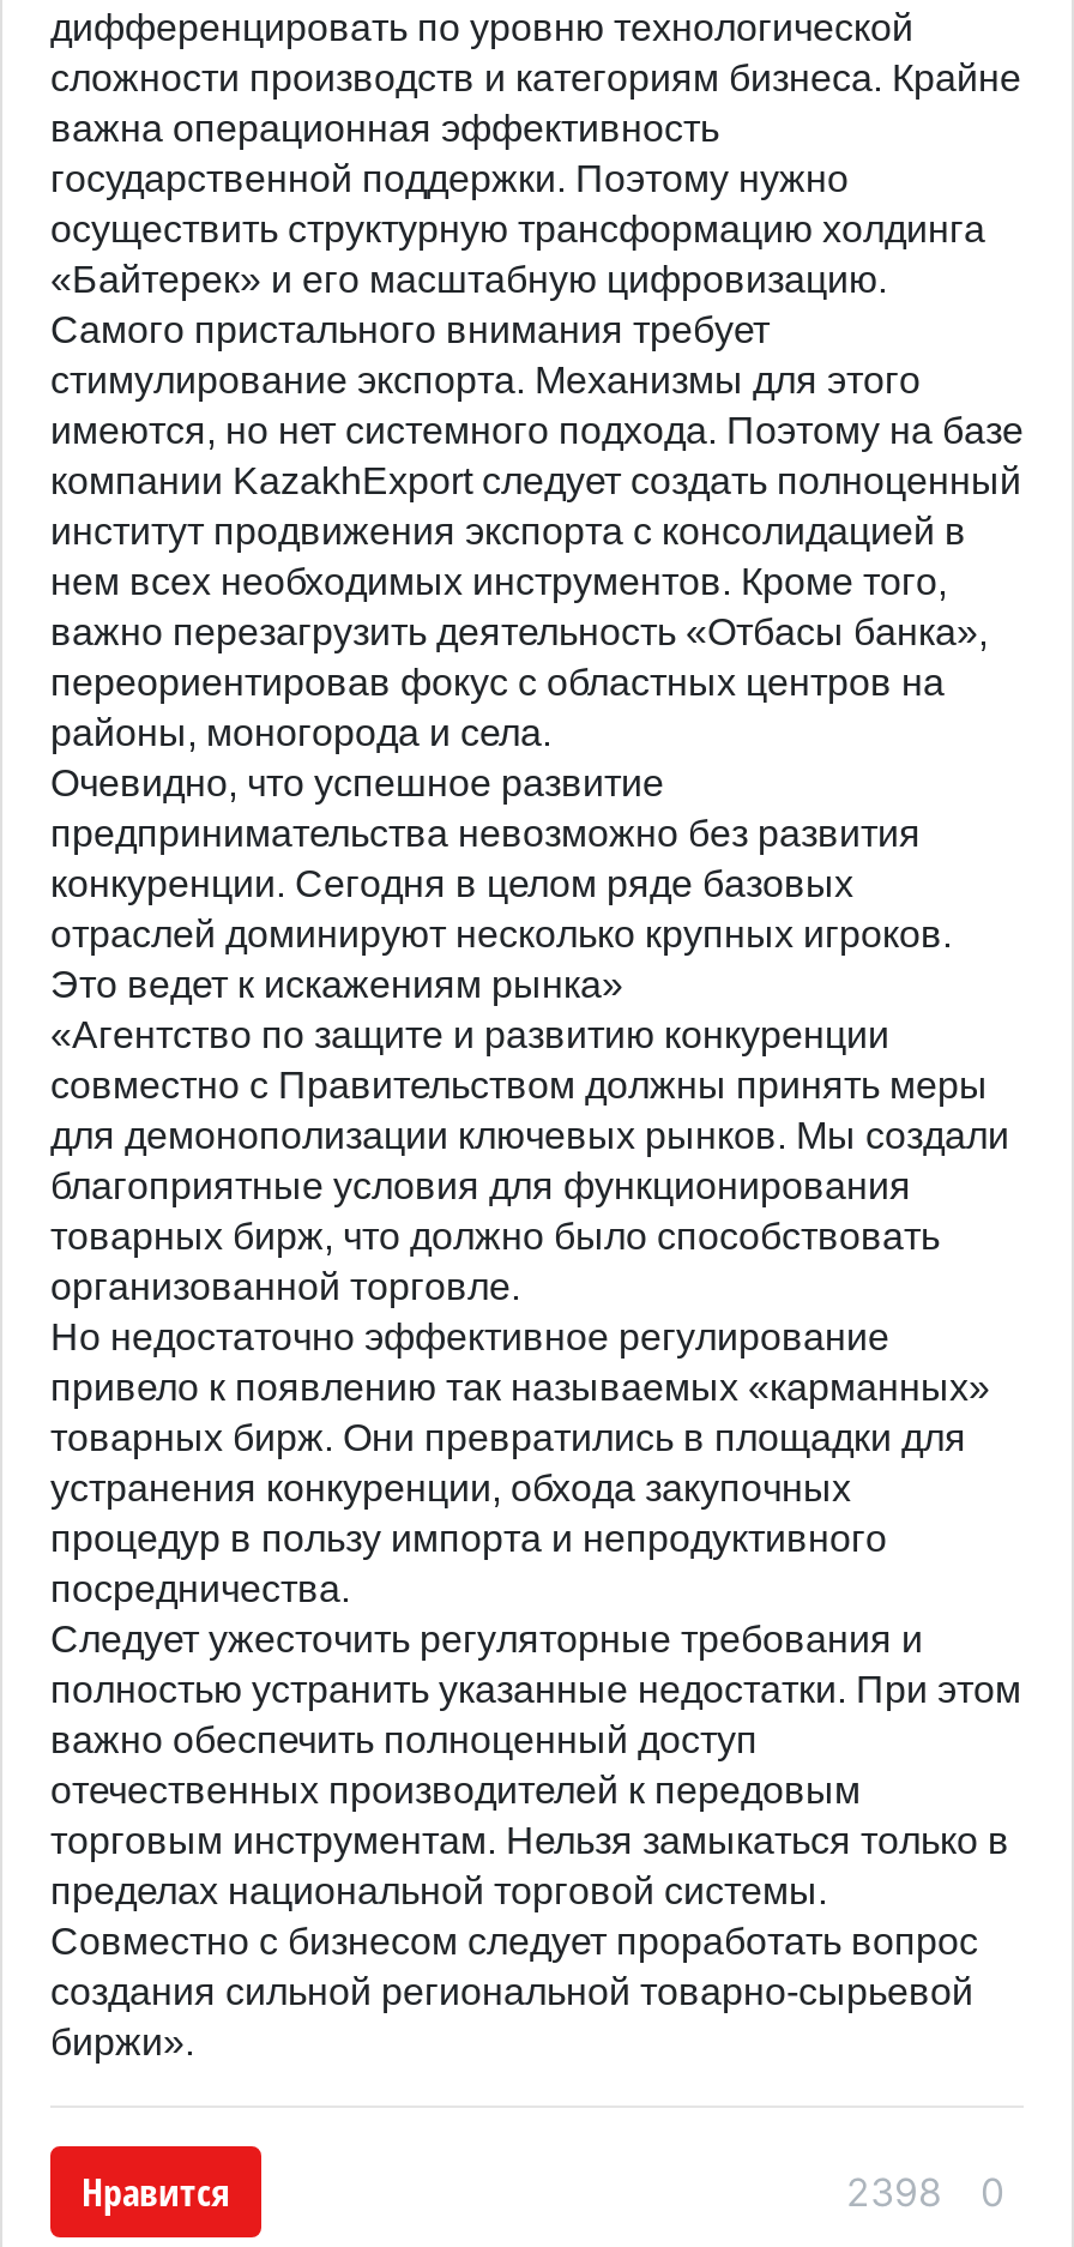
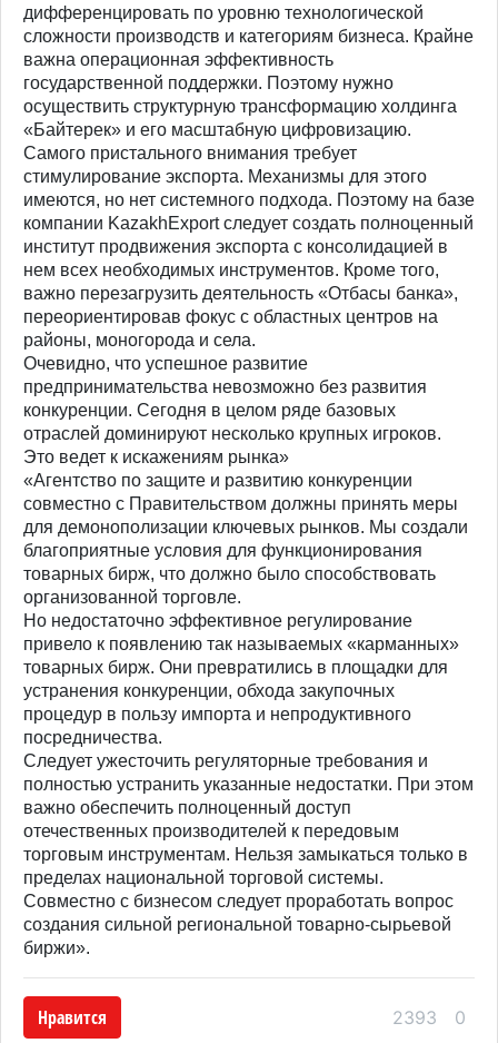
[846,2168,1004,2216] 2398 0 -> [392,1006,466,1028] 2393 0

